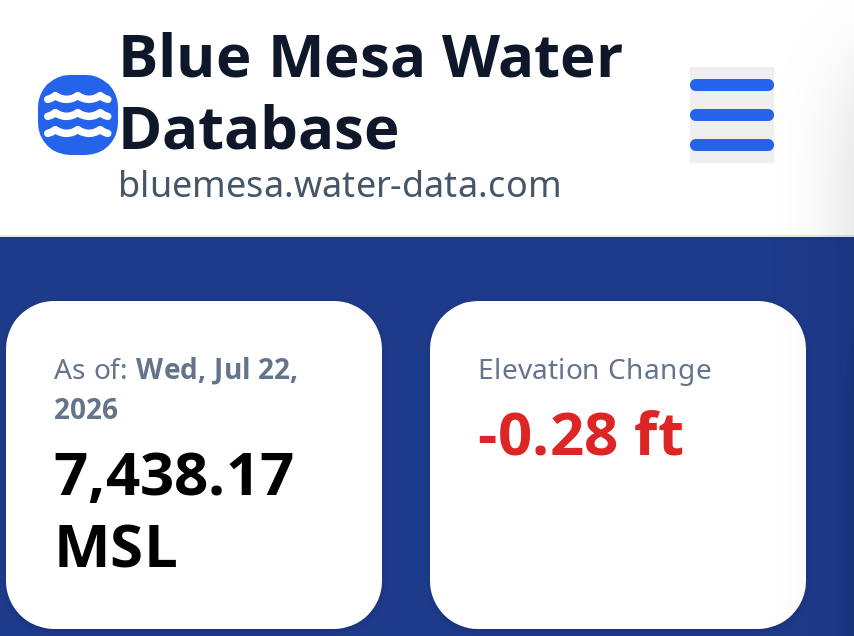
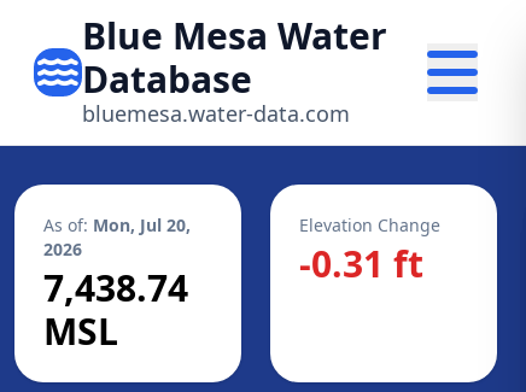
[54,349,298,387] As of: Wed, Jul 22, -> [43,213,191,236] As of: Mon, Jul 20,
[478,391,684,473] -0.28 ft -> [299,239,423,288] -0.31 ft
[54,431,294,513] 7,438.17 -> [43,263,188,312] 7,438.74

